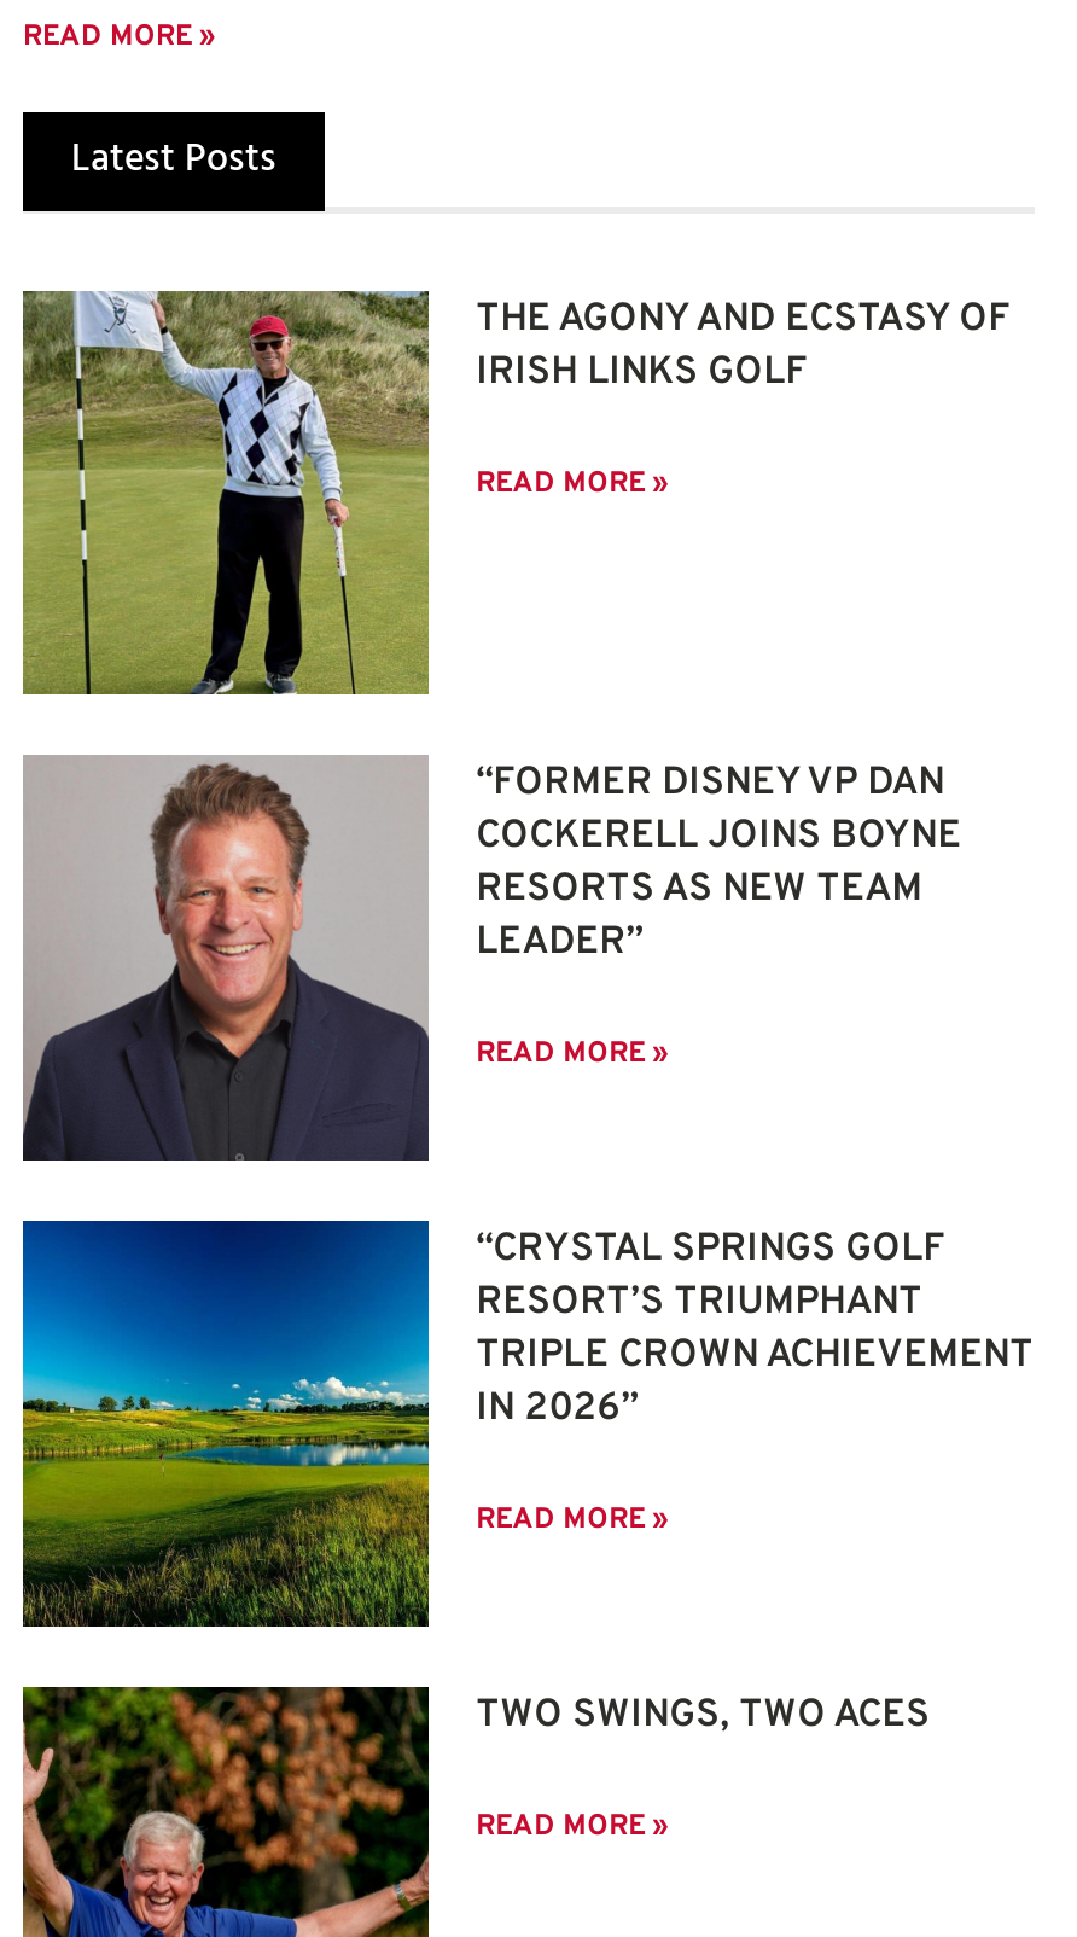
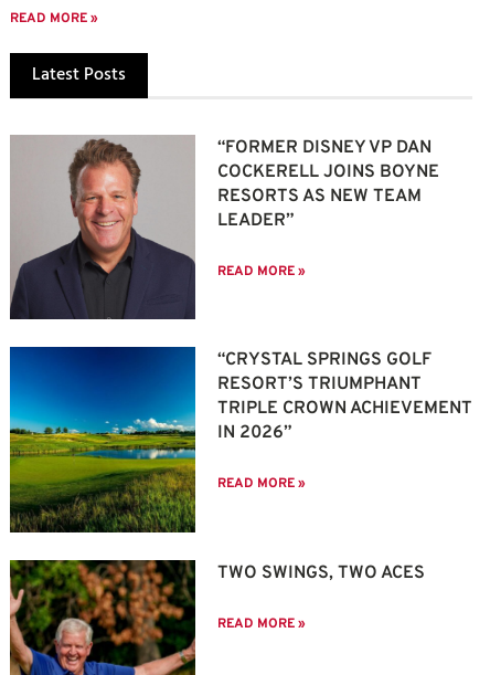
[21,291,1010,694] [image] | THE AGONY AND ECSTASY OF | IRISH LINKS GOLF | READ MORE » -> none

